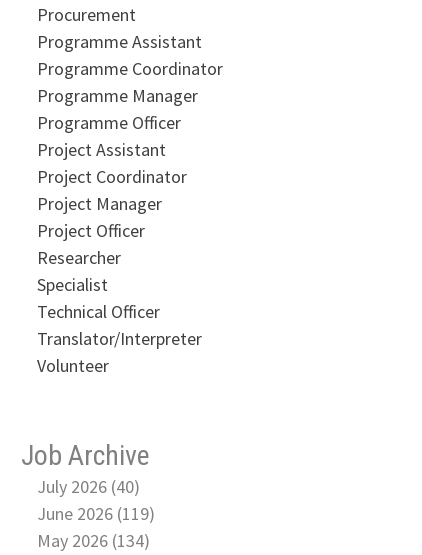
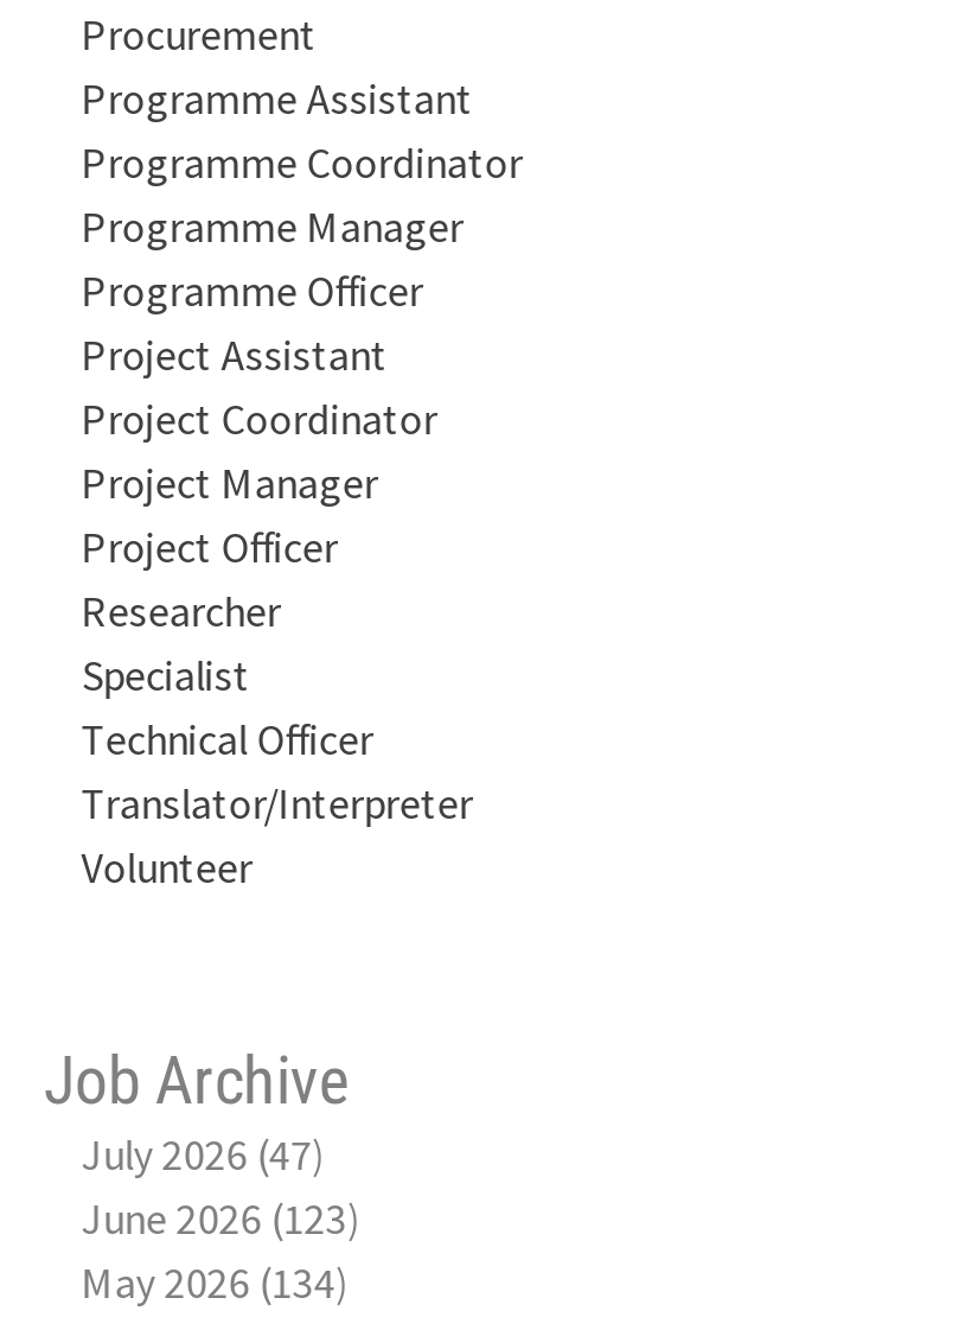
[37,475,140,498] July 2026 (40) -> [81,1127,326,1182] July 2026 (47)
[37,502,155,525] June 2026 (119) -> [81,1191,361,1246] June 2026 (123)

